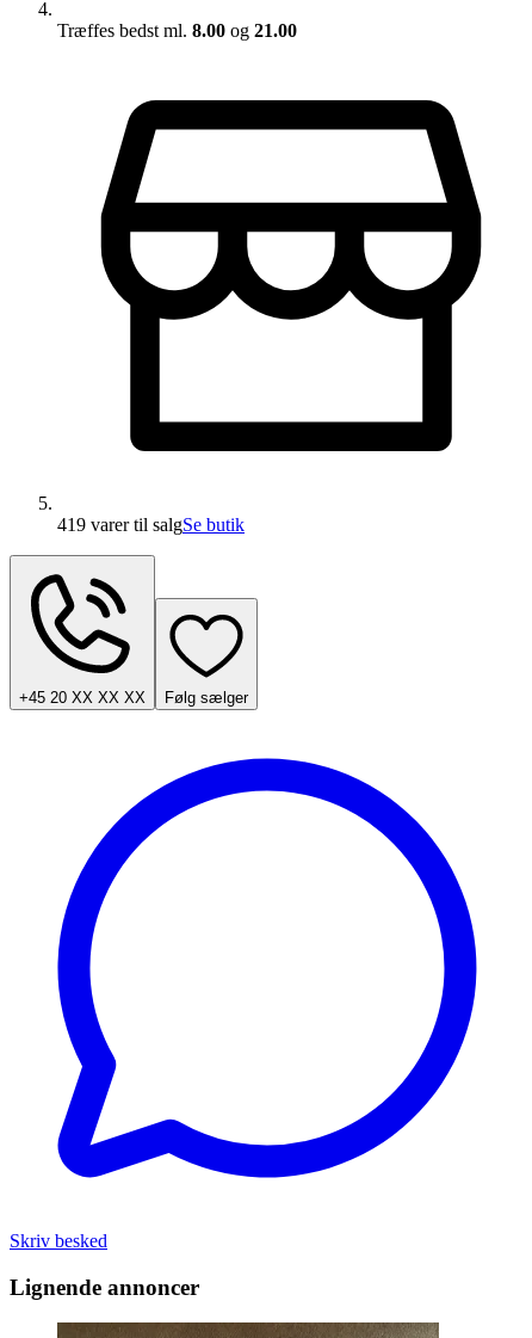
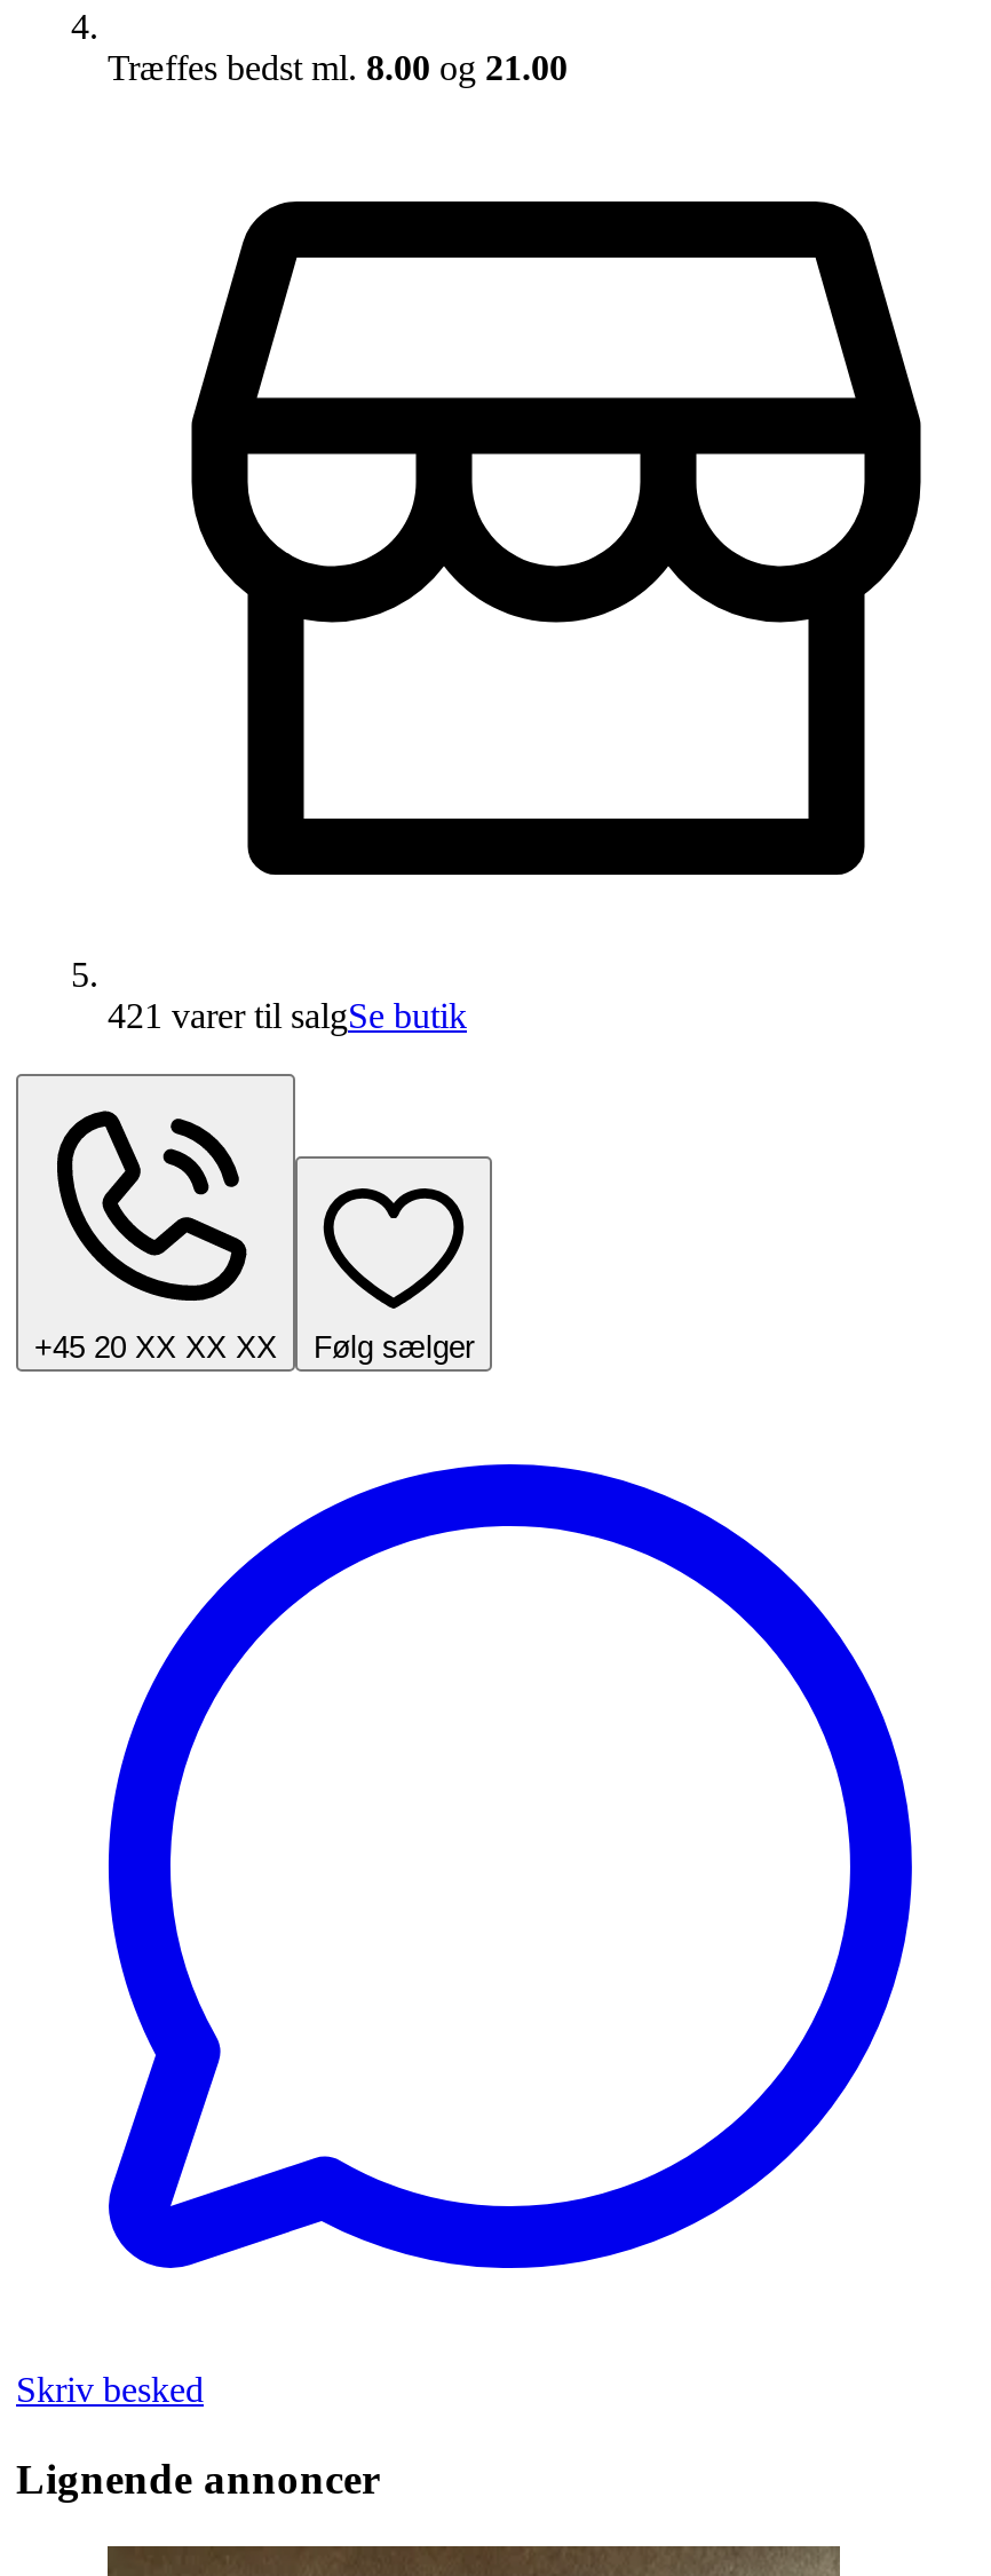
[57,514,245,535] 419 varer til salgSe butik -> [108,996,467,1035] 421 varer til salgSe butik

